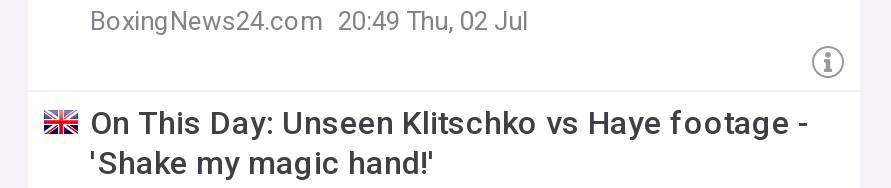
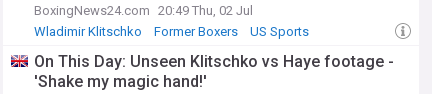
none -> [34,24,309,39] Wladimir Klitschko | Former Boxers | US Sports

